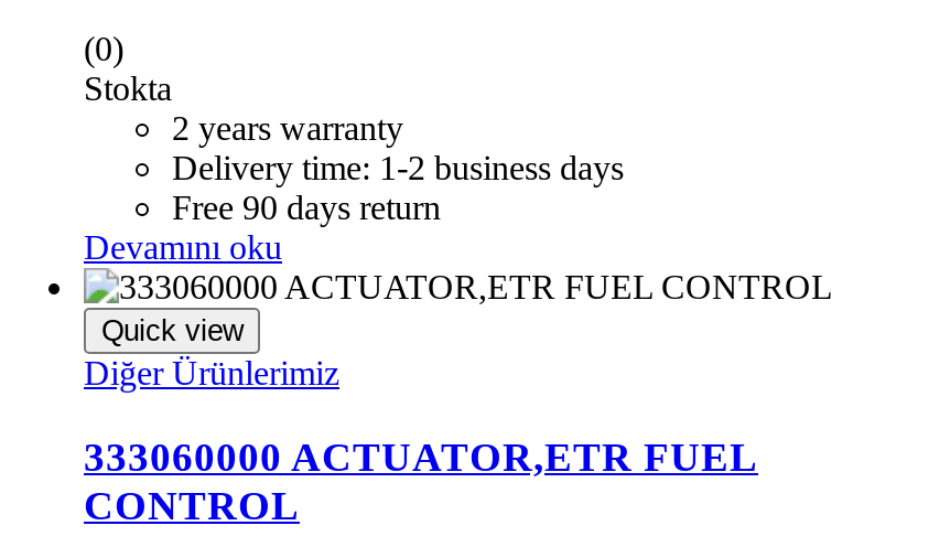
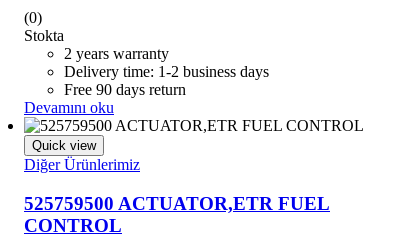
[84,434,758,480] 333060000 ACTUATOR,ETR FUEL -> [24,193,330,214] 525759500 ACTUATOR,ETR FUEL

